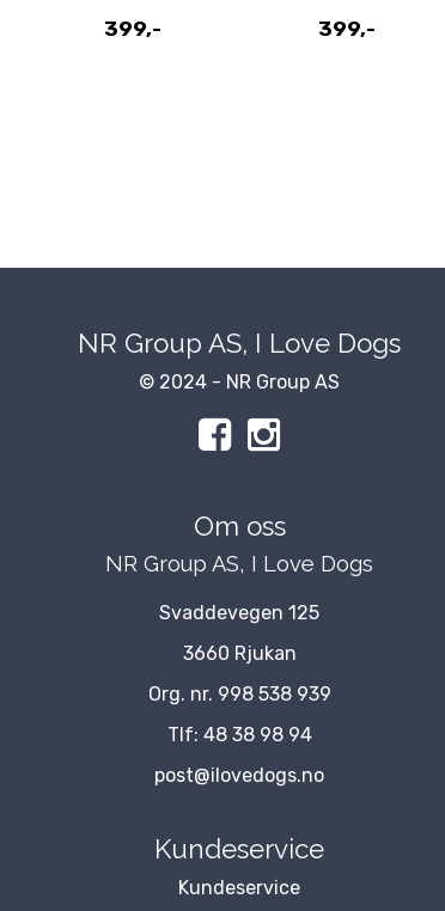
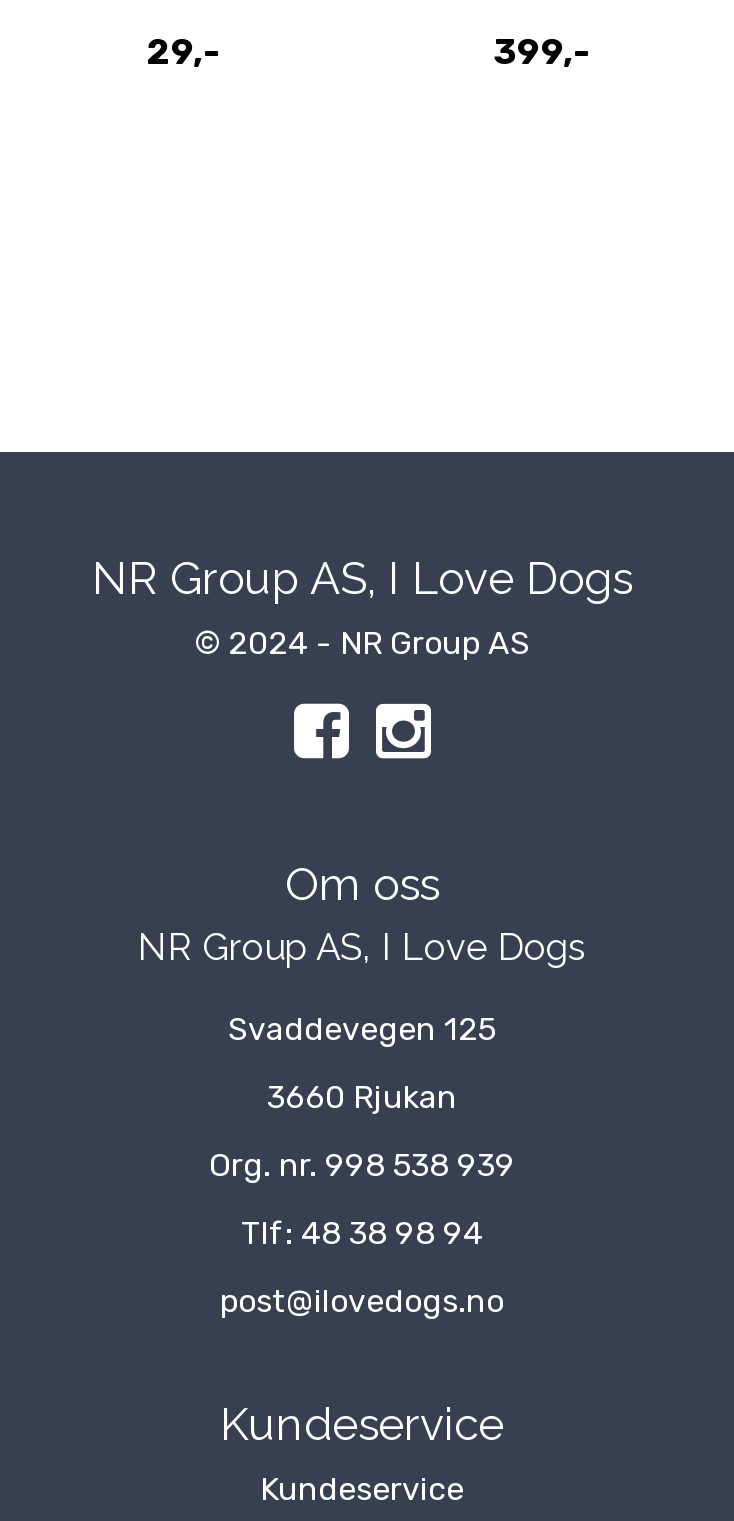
[103,16,161,40] 399,- -> [147,31,219,71] 29,-

